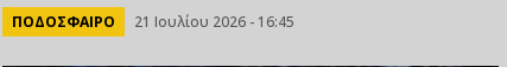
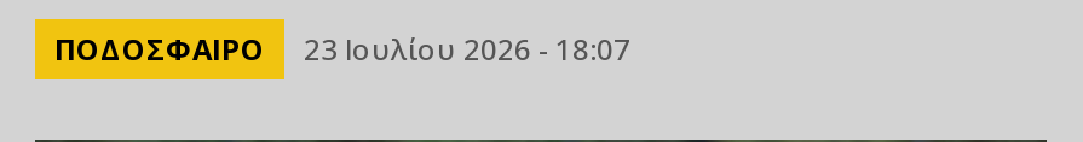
[12,12,294,32] ΠΟΔΟΣΦΑΙΡΟ 21 Ιουλίου 2026 - 16:45 -> [54,28,630,69] ΠΟΔΟΣΦΑΙΡΟ 23 Ιουλίου 2026 - 18:07

